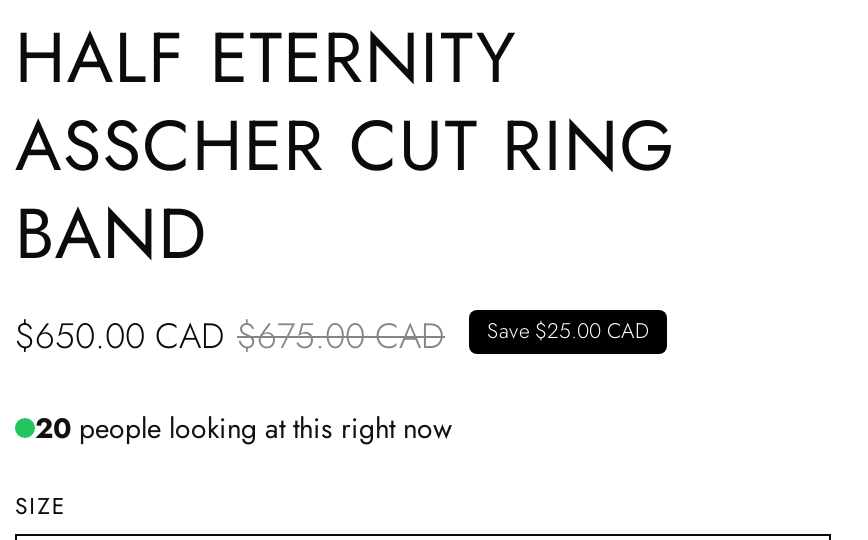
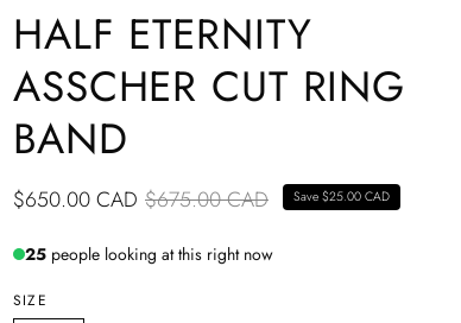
[35,408,453,448] 20 people looking at this right now -> [25,242,273,266] 25 people looking at this right now

